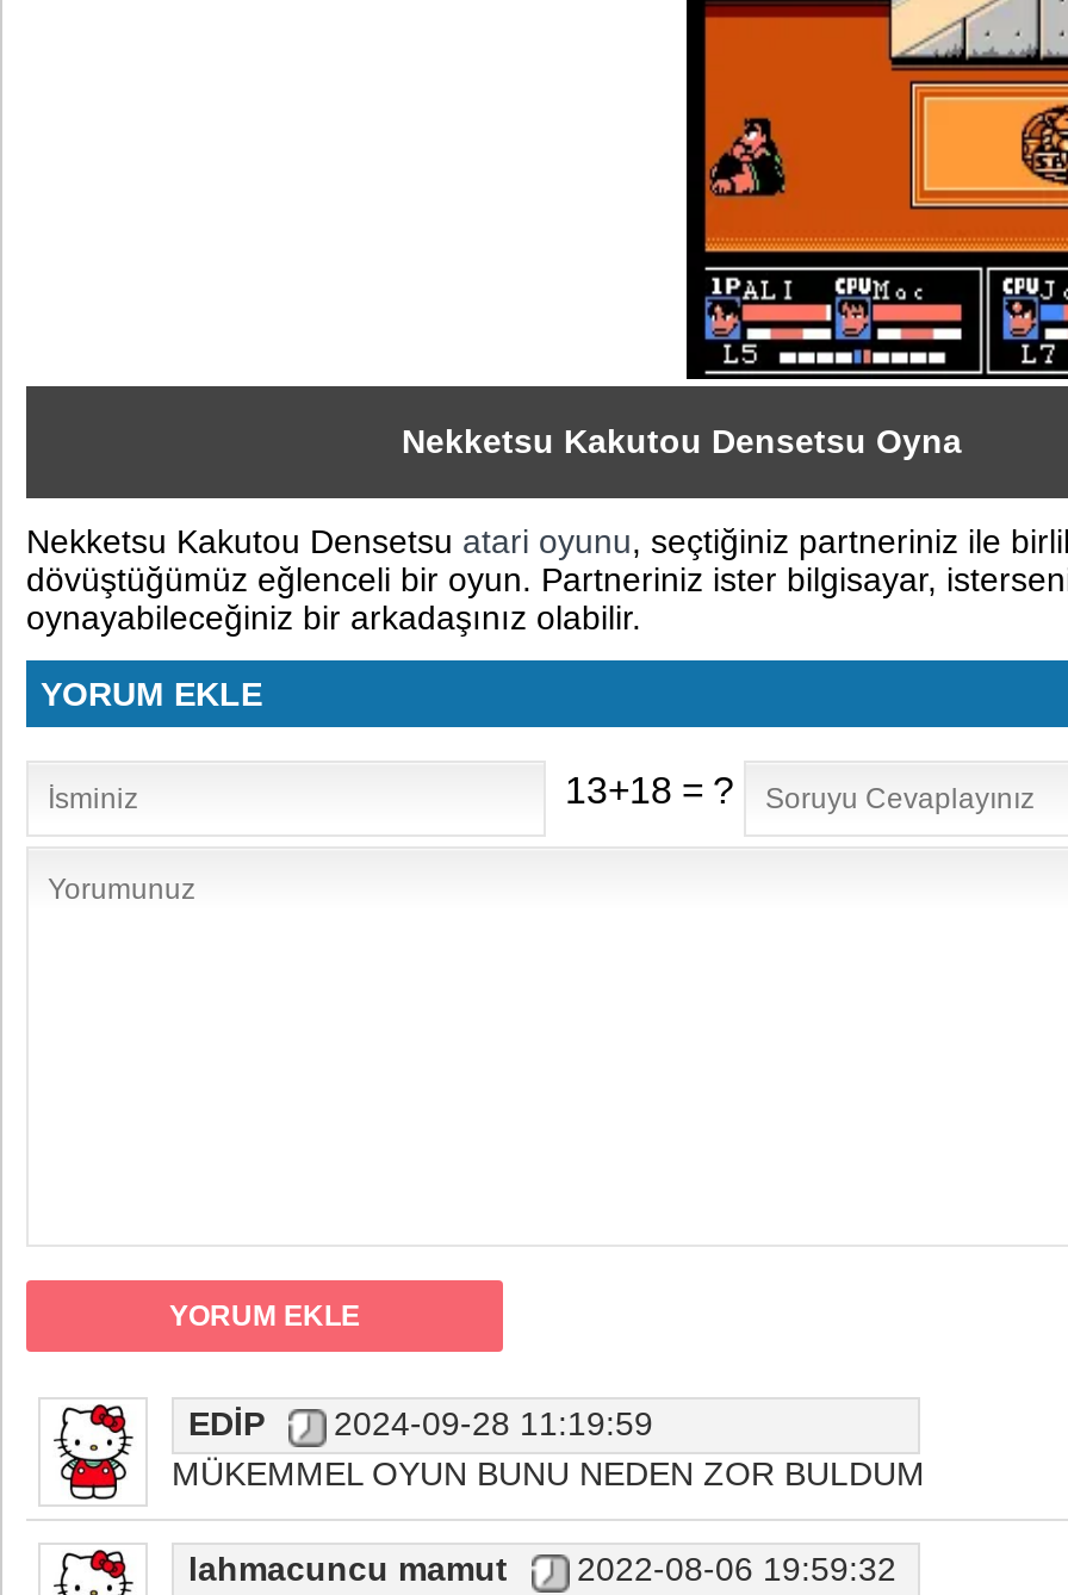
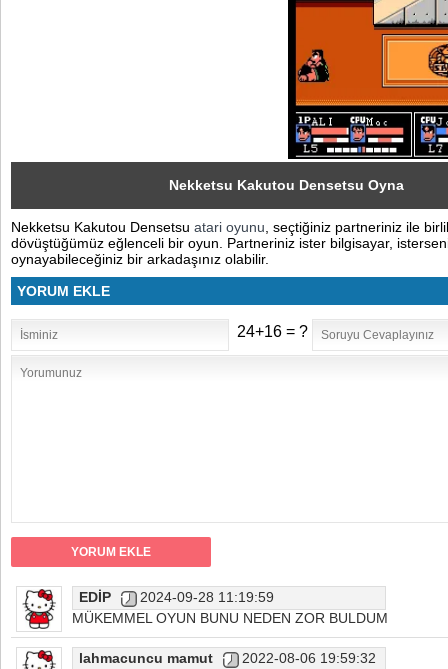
[565,770,734,810] 13+18 = ? -> [237,323,308,340] 24+16 = ?

